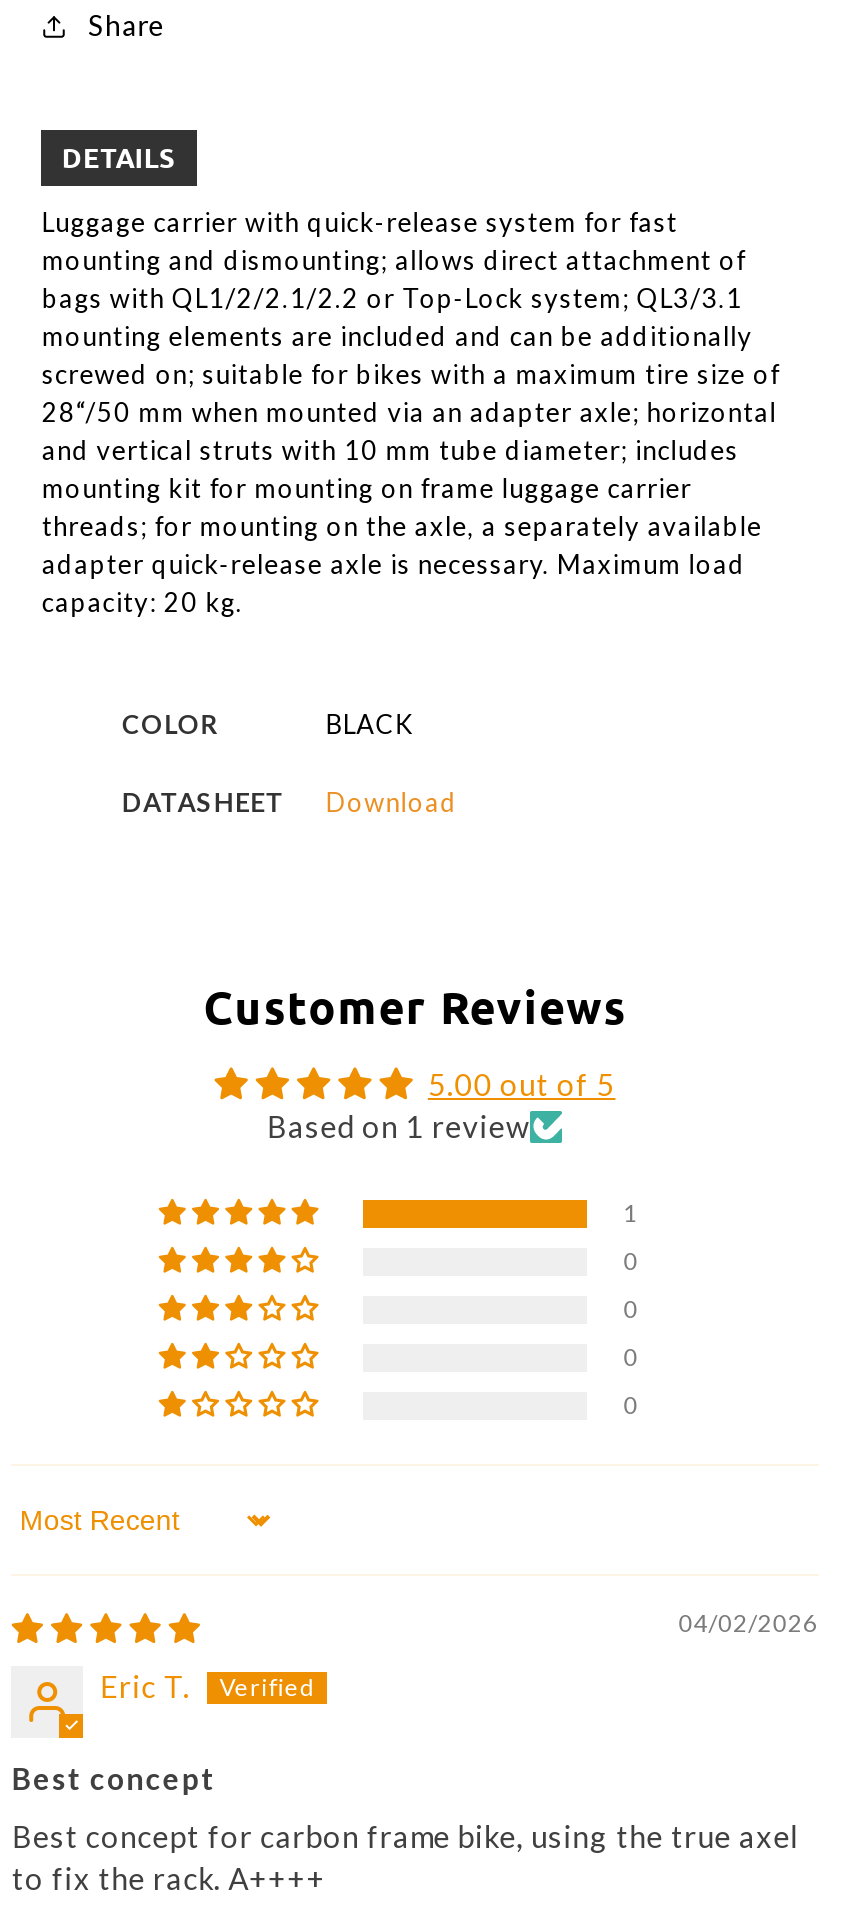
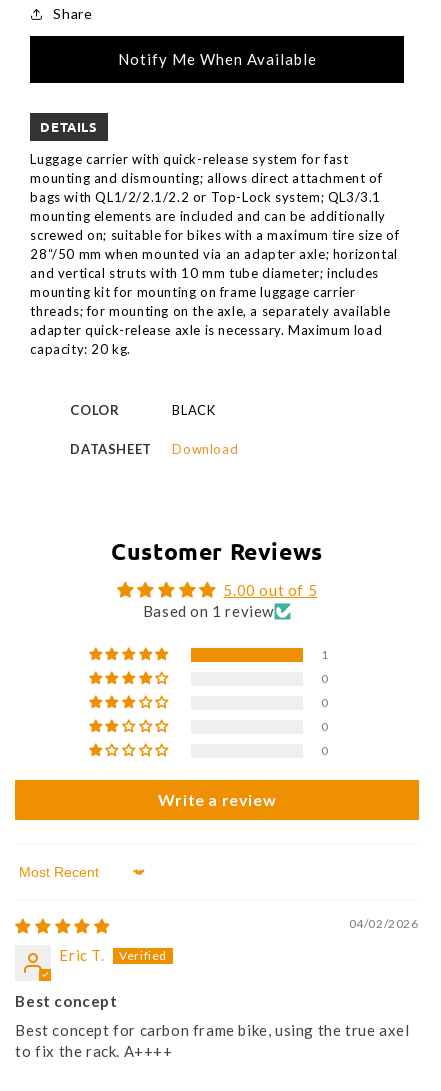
none -> [117,50,316,68] Notify Me When Available
none -> [158,790,276,809] Write a review

